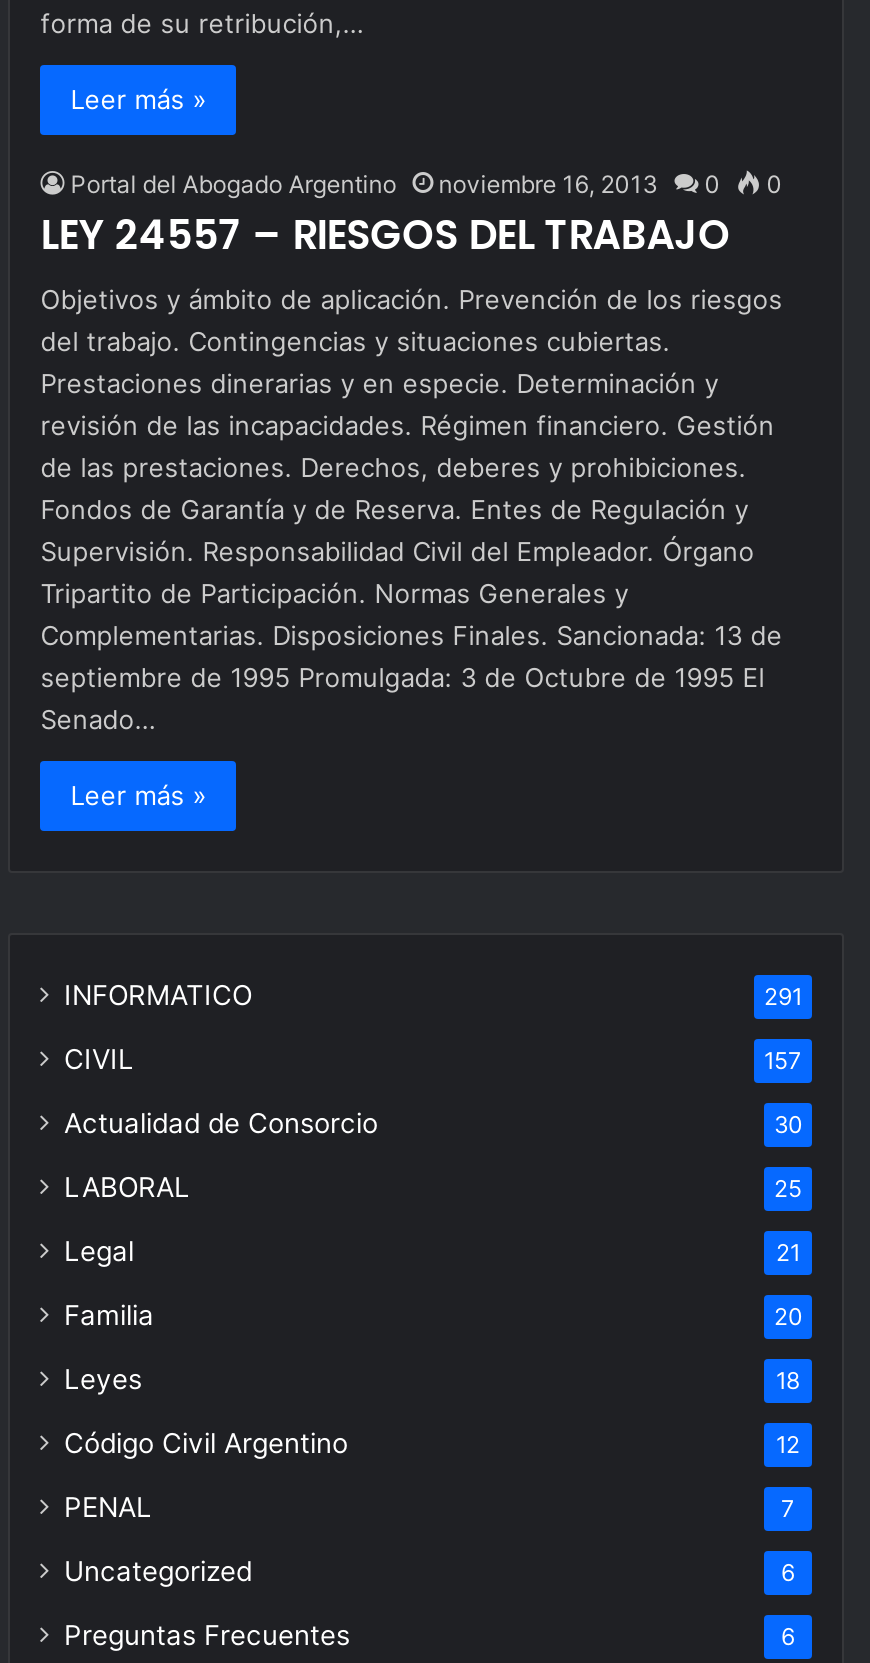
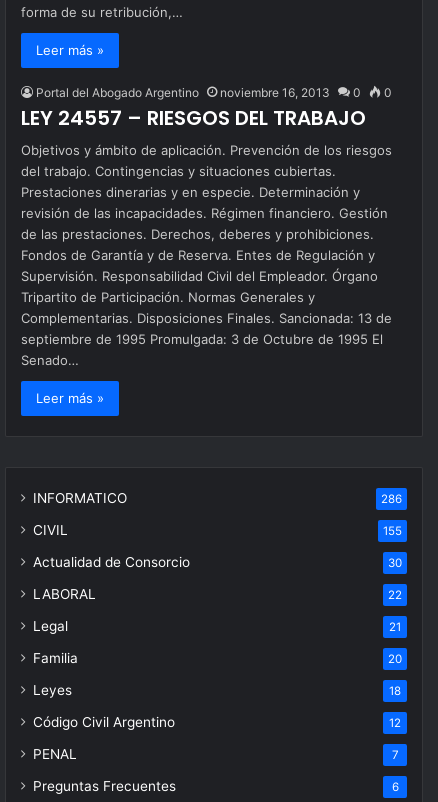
[764,984,802,1012] 291 -> [381,492,402,506] 286
[764,1048,802,1076] 157 -> [383,524,402,538] 155
[774,1176,802,1204] 25 -> [388,588,402,602] 22
[64,1556,795,1588] Uncategorized | 6 -> none

